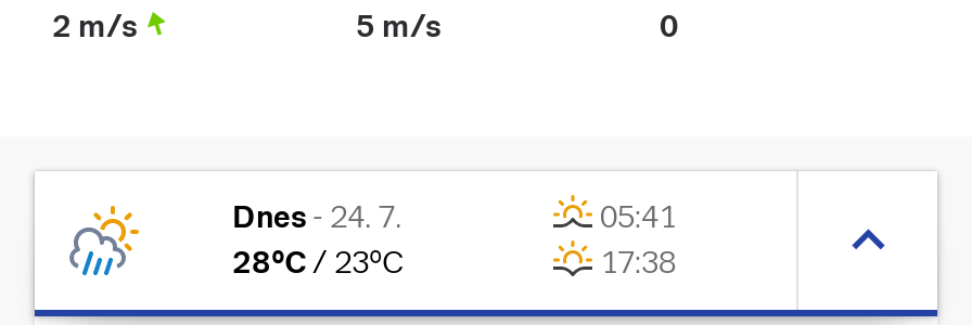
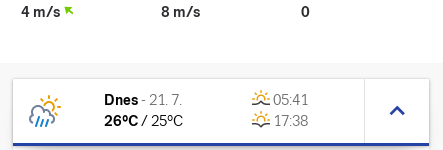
[52,9,137,43] 2 m/s -> [21,4,60,20] 4 m/s
[356,9,440,43] 5 m/s -> [161,4,200,20] 8 m/s
[232,199,401,234] Dnes - 24. 7. -> [104,92,182,108] Dnes - 21. 7.
[232,245,404,279] 28°C / 23°C -> [104,113,183,129] 26°C / 25°C

